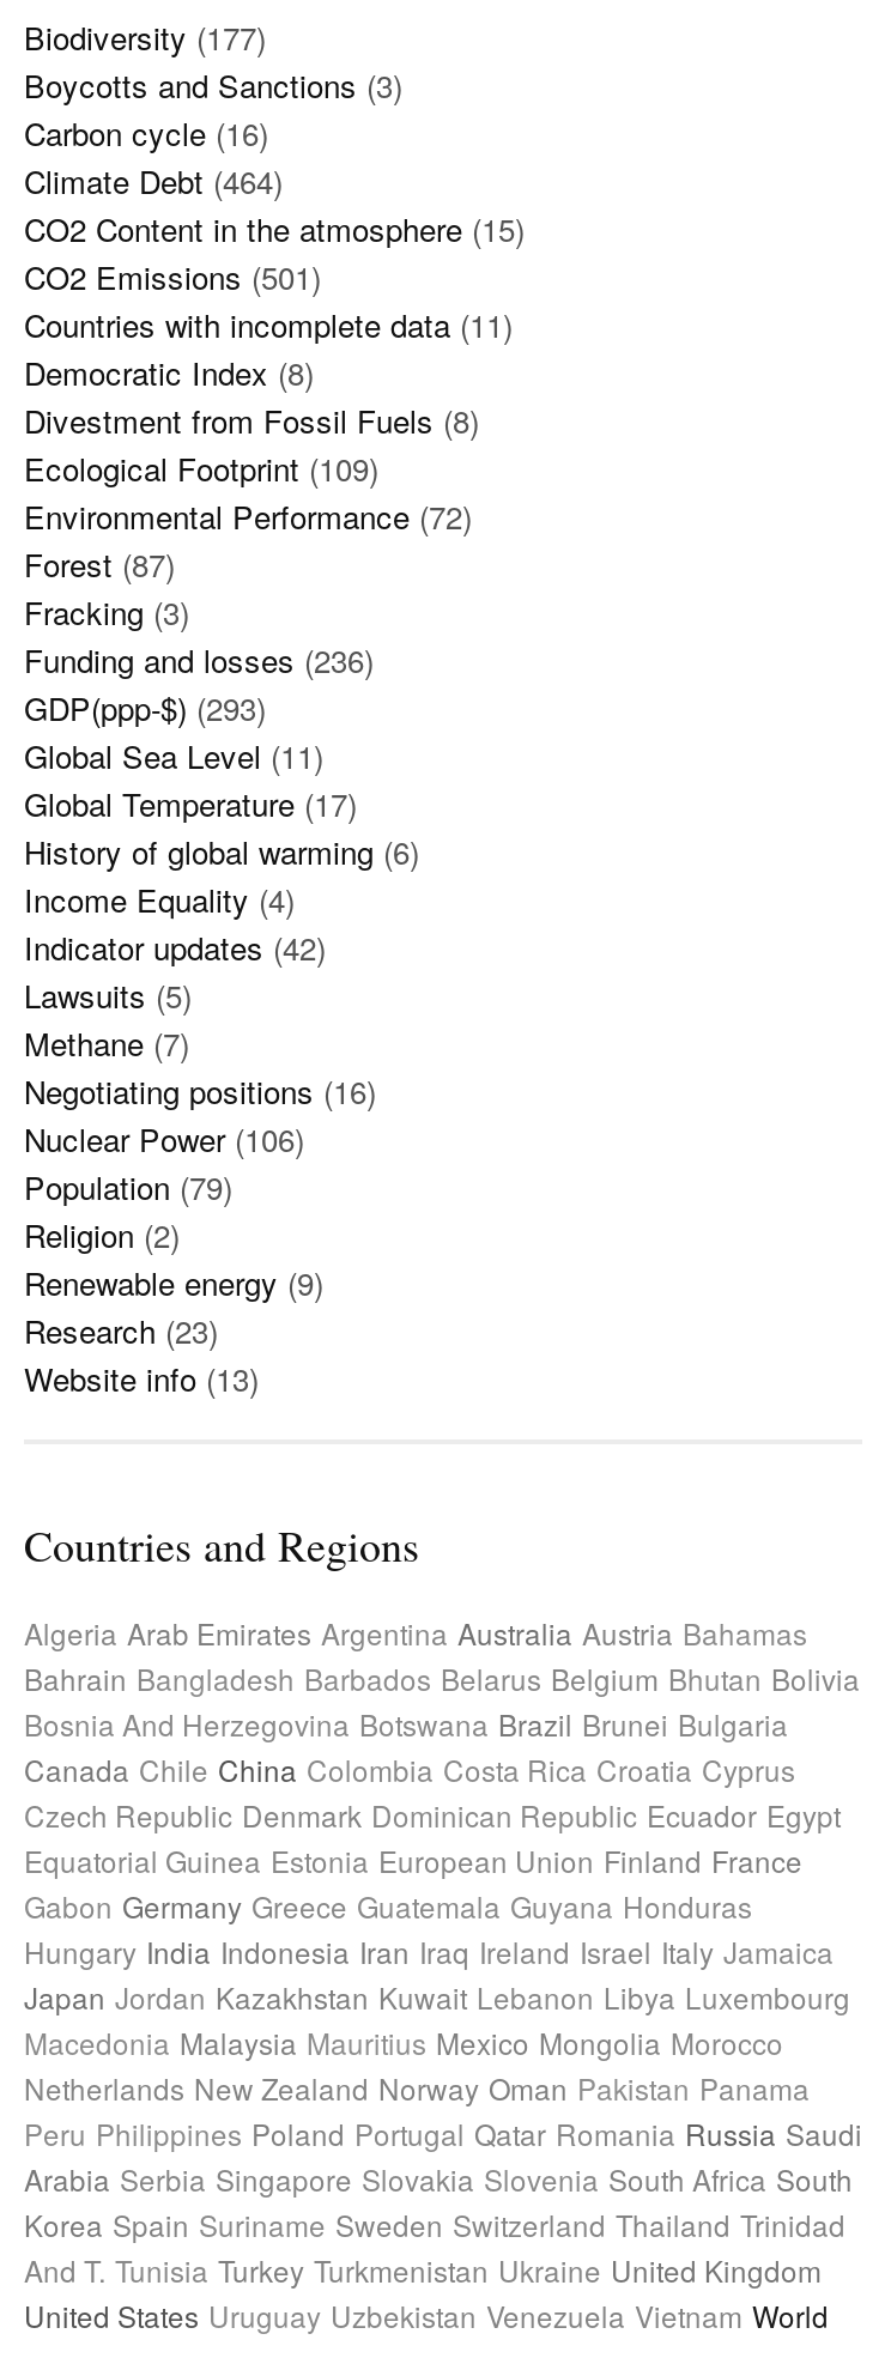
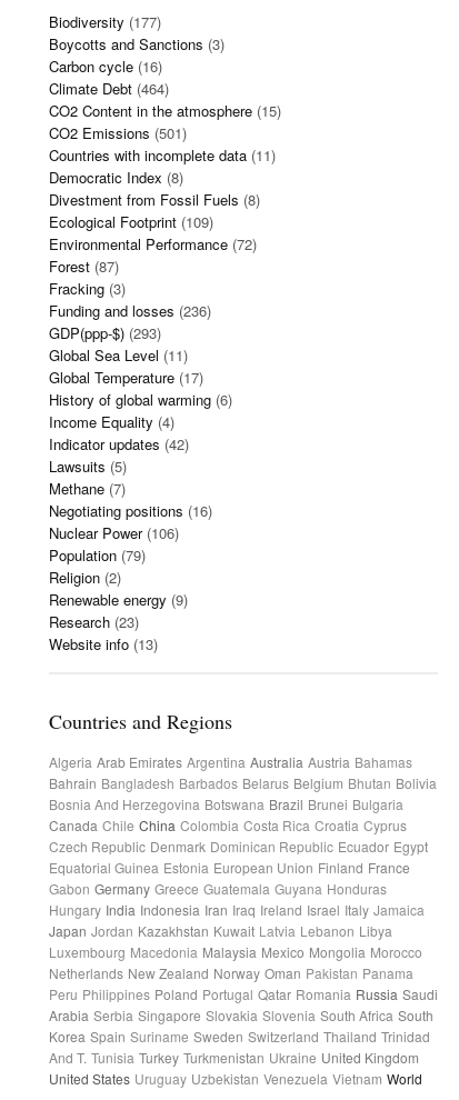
[24,1976,850,2017] Japan Jordan Kazakhstan Kuwait Lebanon Libya Luxembourg -> [49,921,392,940] Japan Jordan Kazakhstan Kuwait Latvia Lebanon Libya
[24,2021,783,2062] Macedonia Malaysia Mauritius Mexico Mongolia Morocco -> [49,942,422,961] Luxembourg Macedonia Malaysia Mexico Mongolia Morocco

